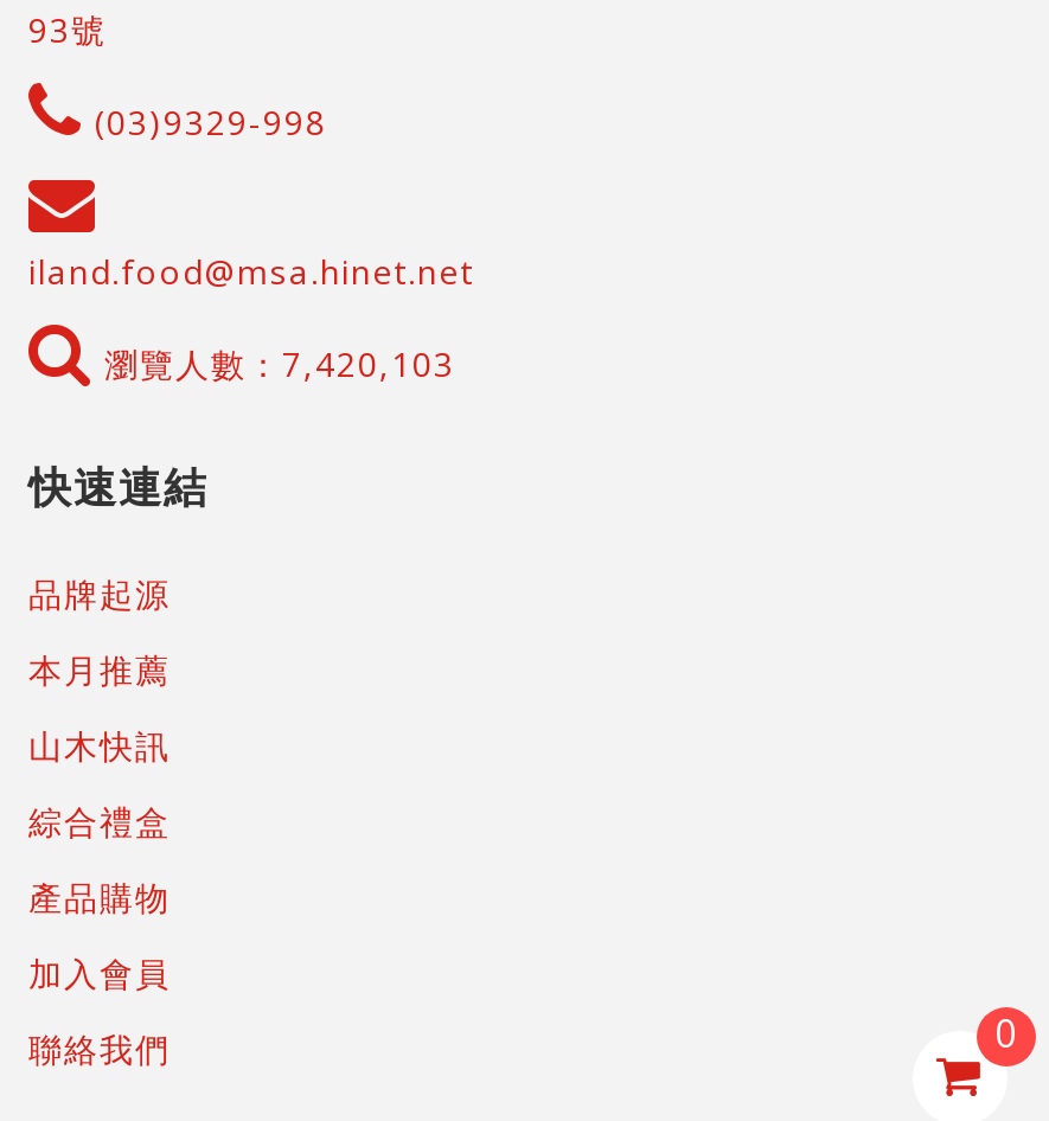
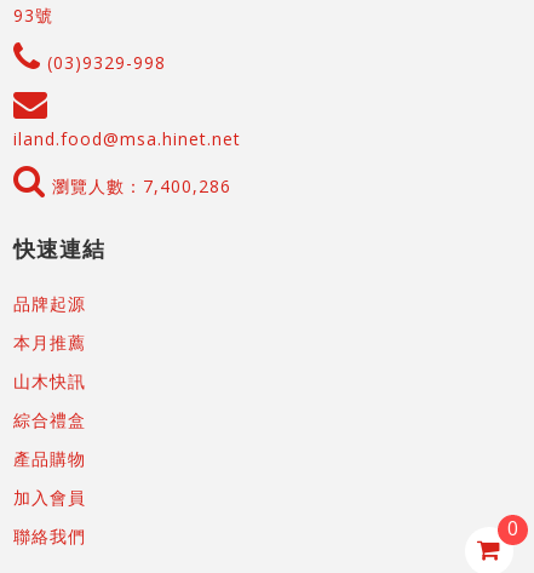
[92,341,455,386] 瀏覽人數：7,420,103 -> [46,174,231,197] 瀏覽人數：7,400,286

